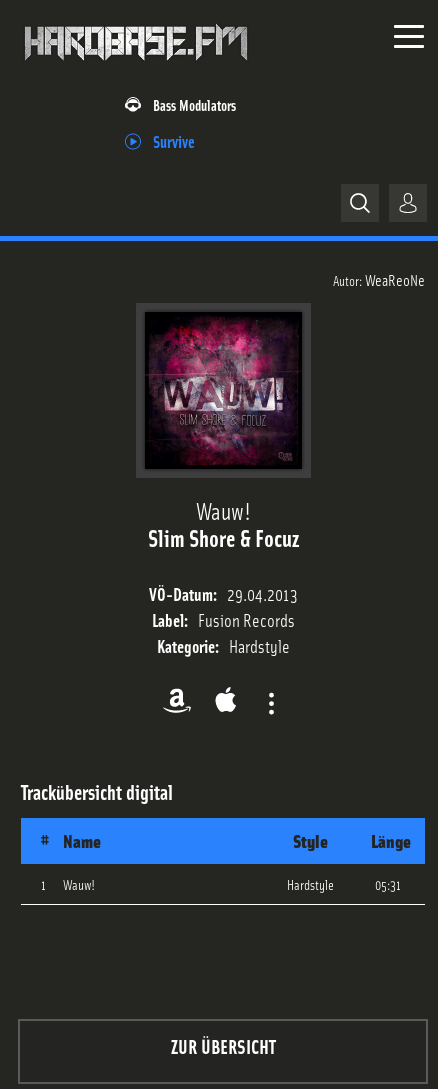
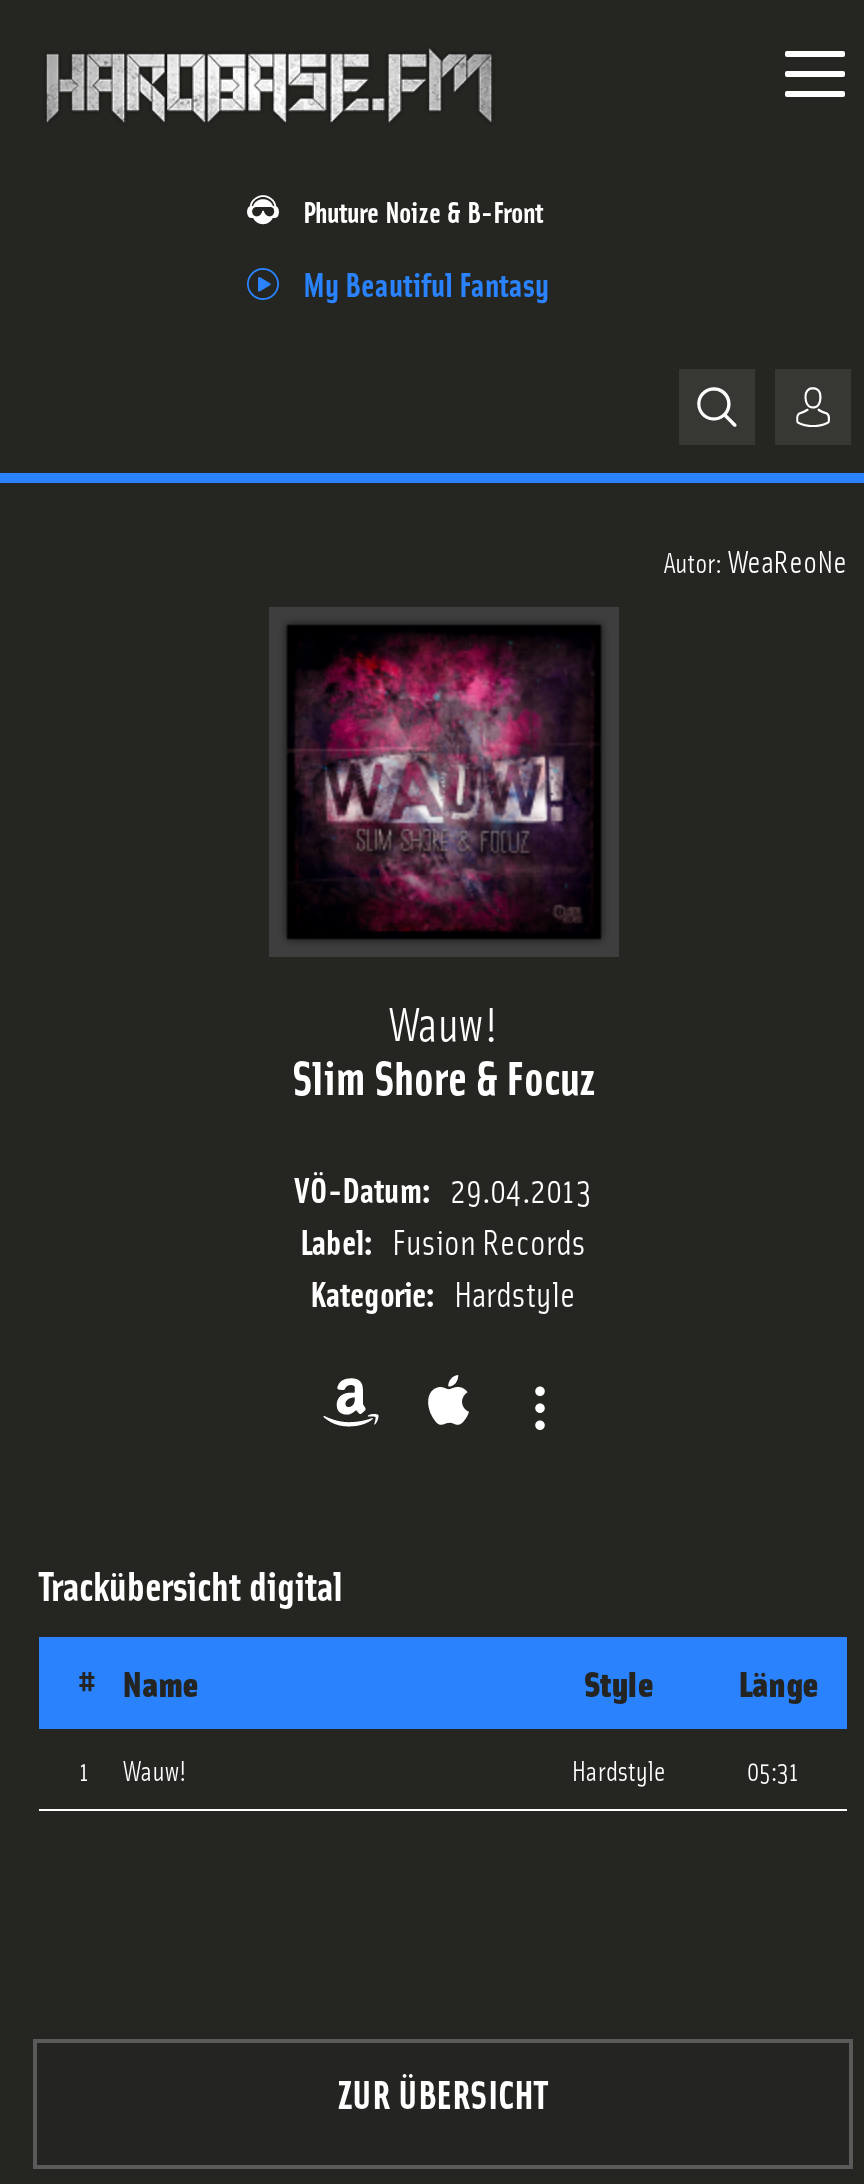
[153,95,236,114] Bass Modulators -> [303,191,543,229] Phuture Noize & B-Front
[153,130,195,151] Survive -> [303,260,549,302] My Beautiful Fantasy

